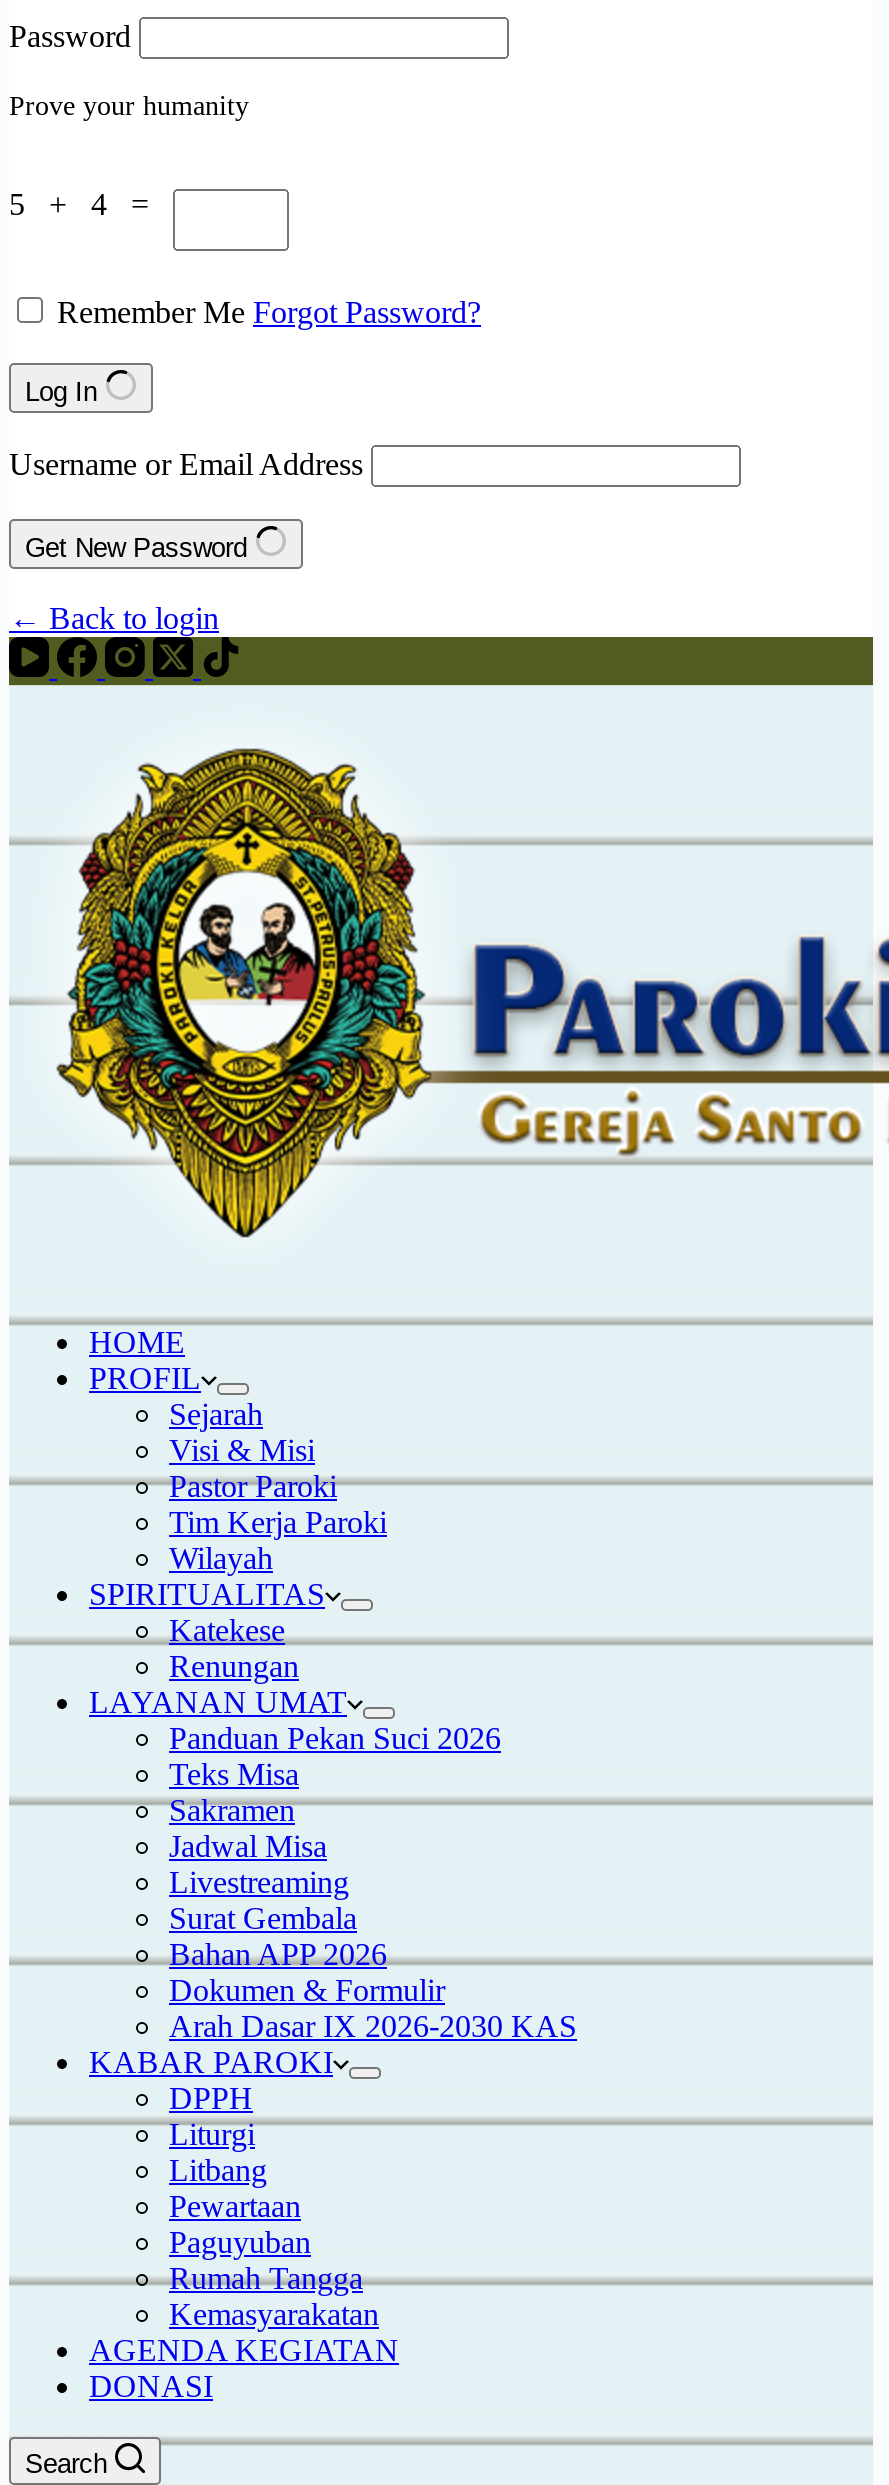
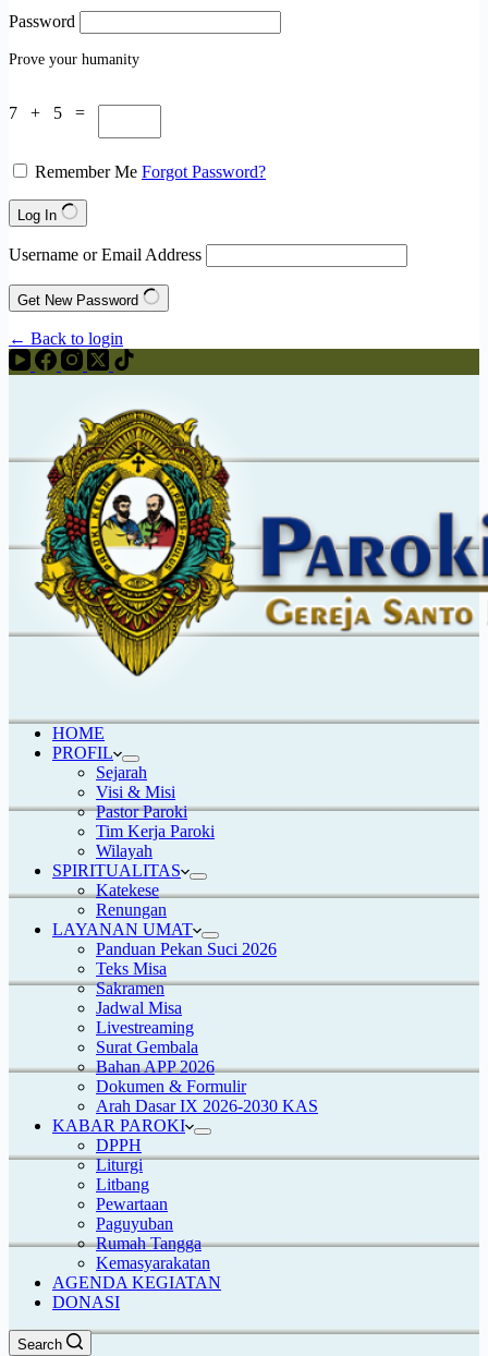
[9,187,173,221] 5 + 4 = -> [9,104,98,122] 7 + 5 =

